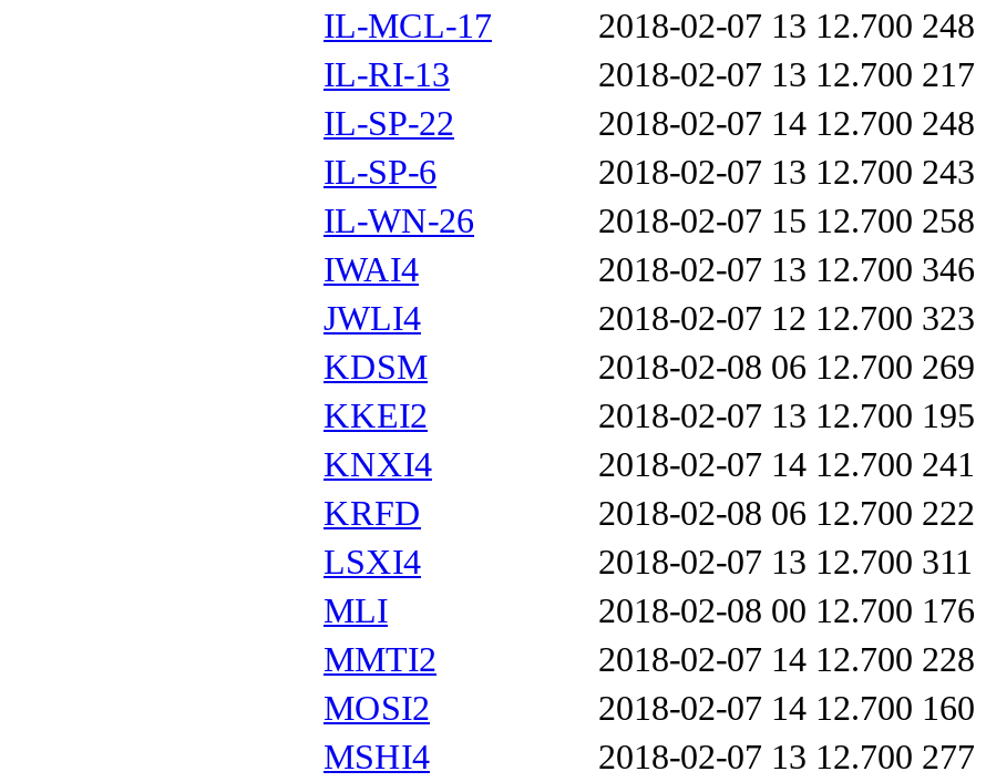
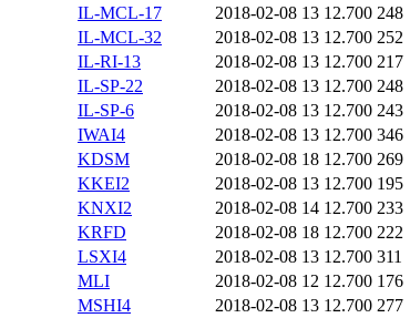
[598,8,975,45] 2018-02-07 13 12.700 248 -> [78,4,403,47] 2018-02-08 13 12.700 248 | IL-MCL-32 | 2018-02-08 13 12.700 252
moved [323,56,454,191] -> [78,53,143,120]: IL-RI-13 | IL-SP-22 | IL-SP-6
[598,56,975,94] 2018-02-07 13 12.700 217 -> [215,53,403,71] 2018-02-08 13 12.700 217
[598,105,975,143] 2018-02-07 14 12.700 248 -> [215,77,403,96] 2018-02-08 13 12.700 248
[323,154,975,240] 2018-02-07 13 12.700 243 | IL-WN-26 | 2018-02-07 15 12.700 258 -> [215,101,403,120] 2018-02-08 13 12.700 243
[323,251,975,338] 2018-02-07 13 12.700 346 | JWLI4 | 2018-02-07 12 12.700 323 -> [215,126,403,144] 2018-02-08 13 12.700 346
[598,349,975,386] 2018-02-08 06 12.700 269 -> [215,150,403,169] 2018-02-08 18 12.700 269
[323,397,975,484] 2018-02-07 13 12.700 195 | KNXI4 | 2018-02-07 14 12.700 241 -> [78,174,403,218] 2018-02-08 13 12.700 195 | KNXI2 | 2018-02-08 14 12.700 233
[598,495,975,533] 2018-02-08 06 12.700 222 -> [215,223,403,242] 2018-02-08 18 12.700 222
[598,544,973,581] 2018-02-07 13 12.700 311 -> [215,248,402,266] 2018-02-08 13 12.700 311
[323,592,975,728] 2018-02-08 00 12.700 176 | MMTI2 | 2018-02-07 14 12.700 228 | MOSI2 | 2018-02-07 14 12.700 160 -> [215,272,403,291] 2018-02-08 12 12.700 176
[598,739,975,776] 2018-02-07 13 12.700 277 -> [215,296,403,315] 2018-02-08 13 12.700 277

